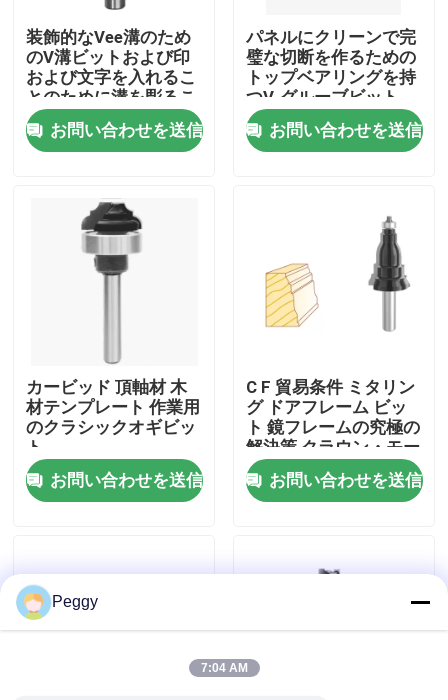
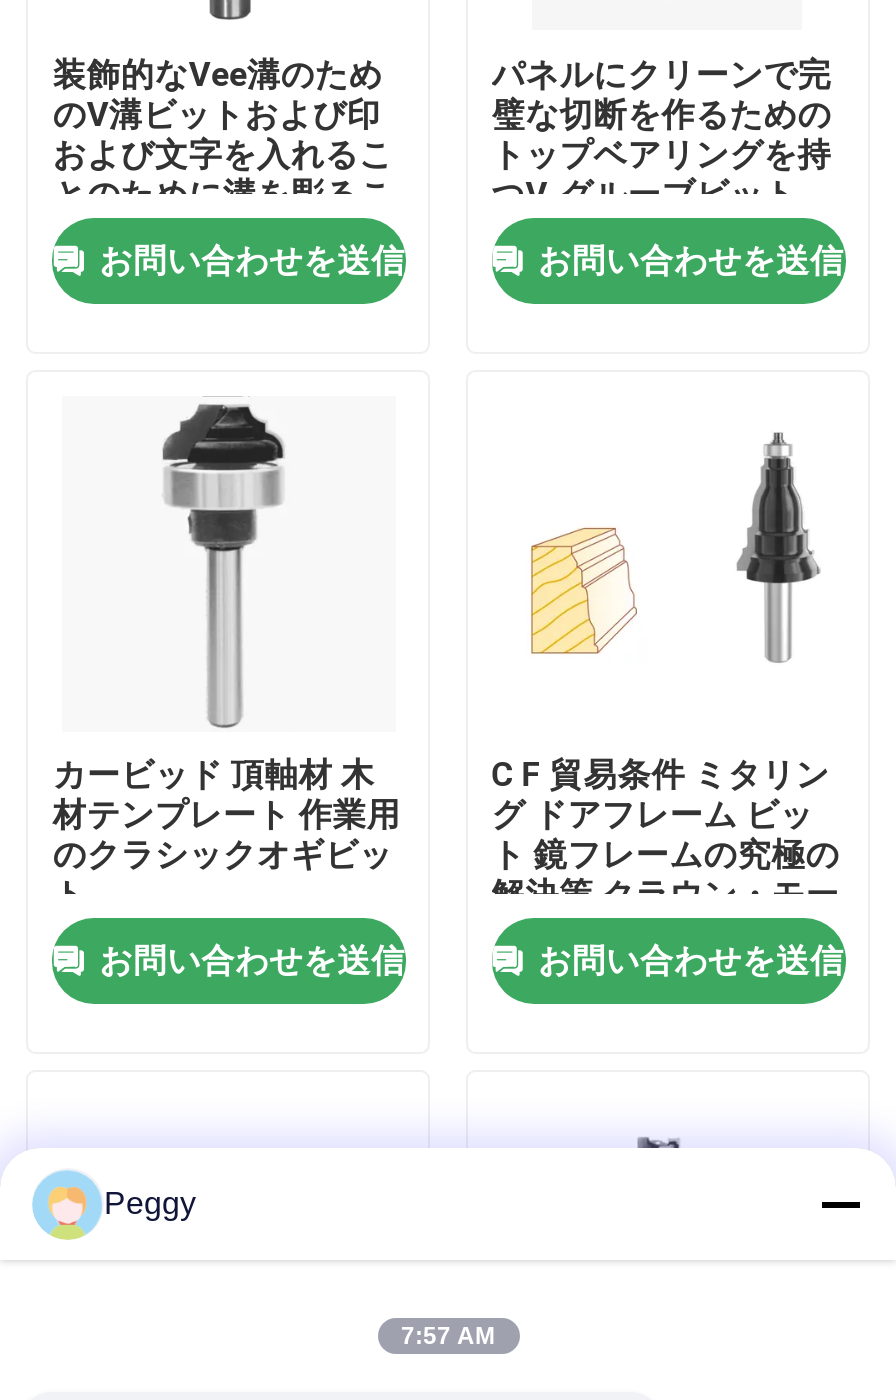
[200,661,247,675] 7:04 AM -> [401,1322,495,1350] 7:57 AM

